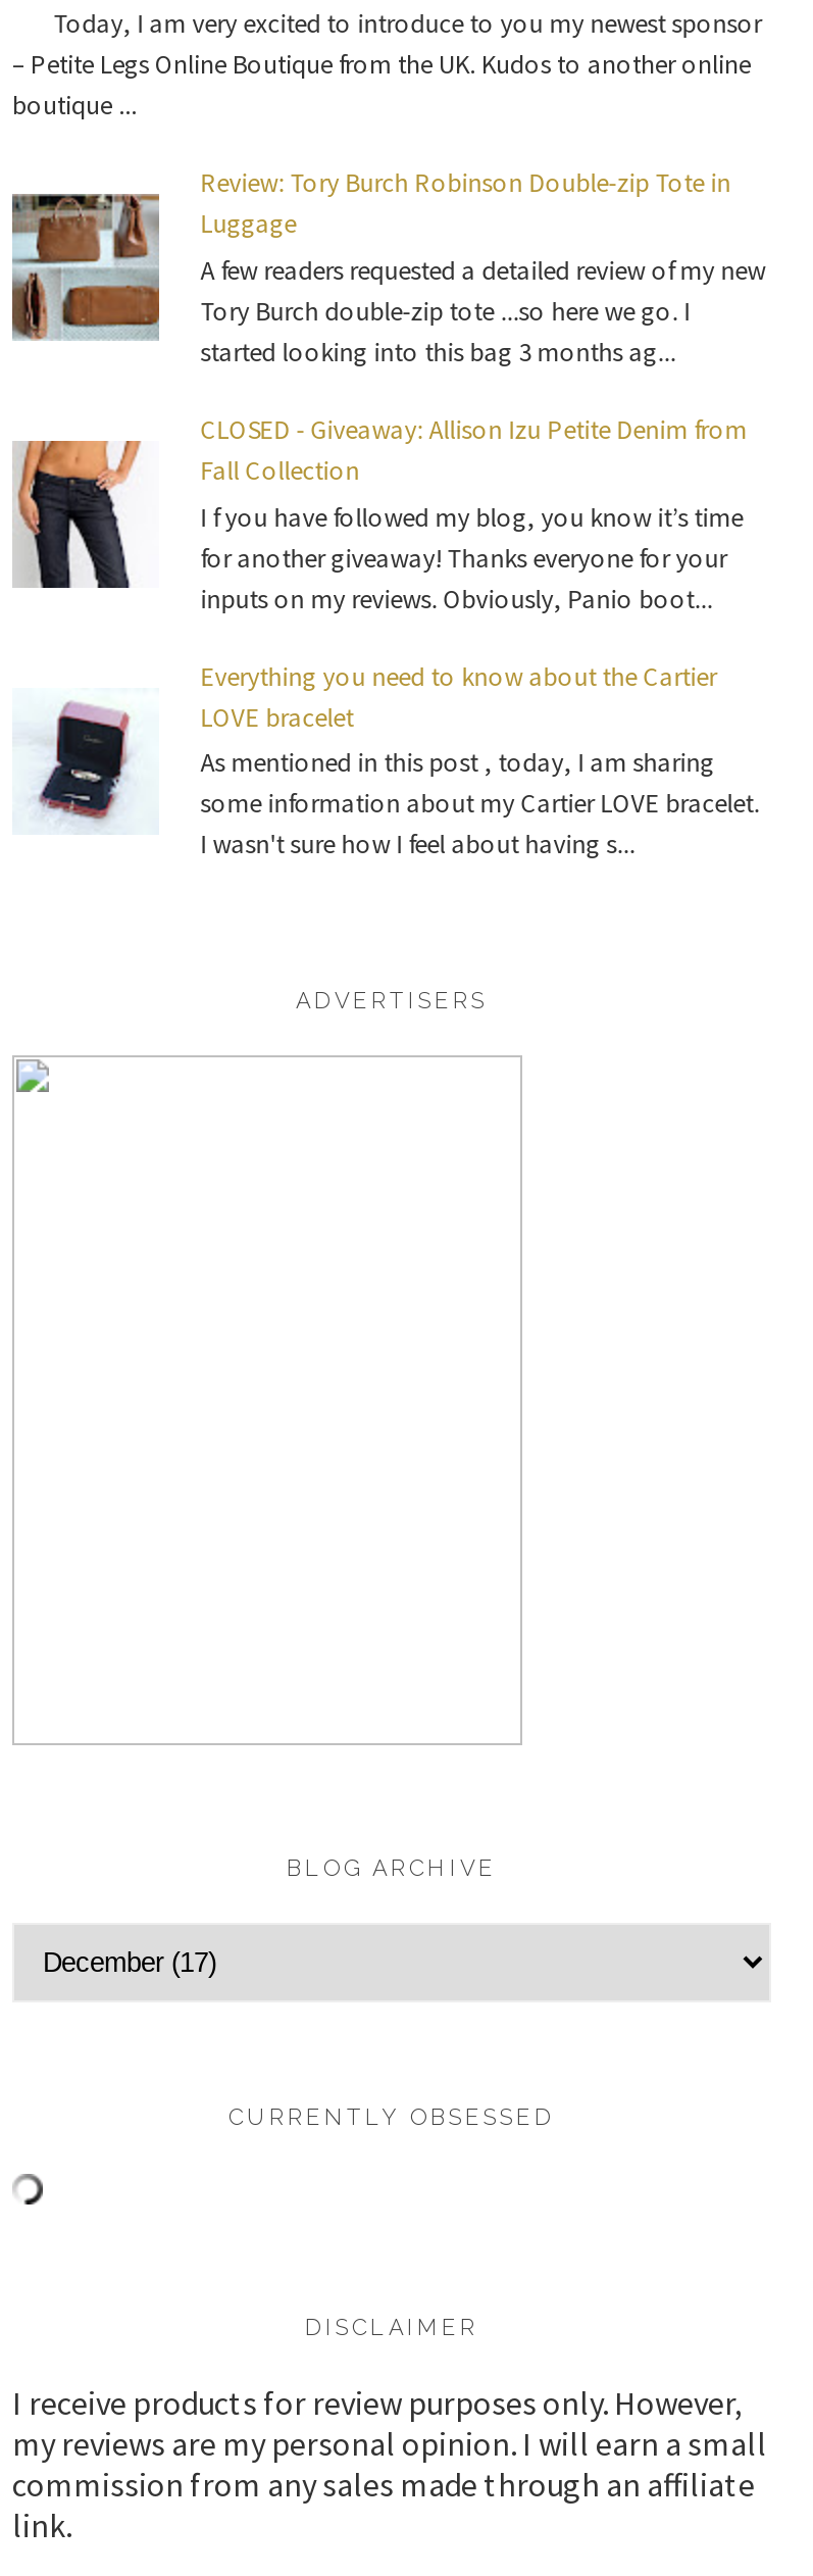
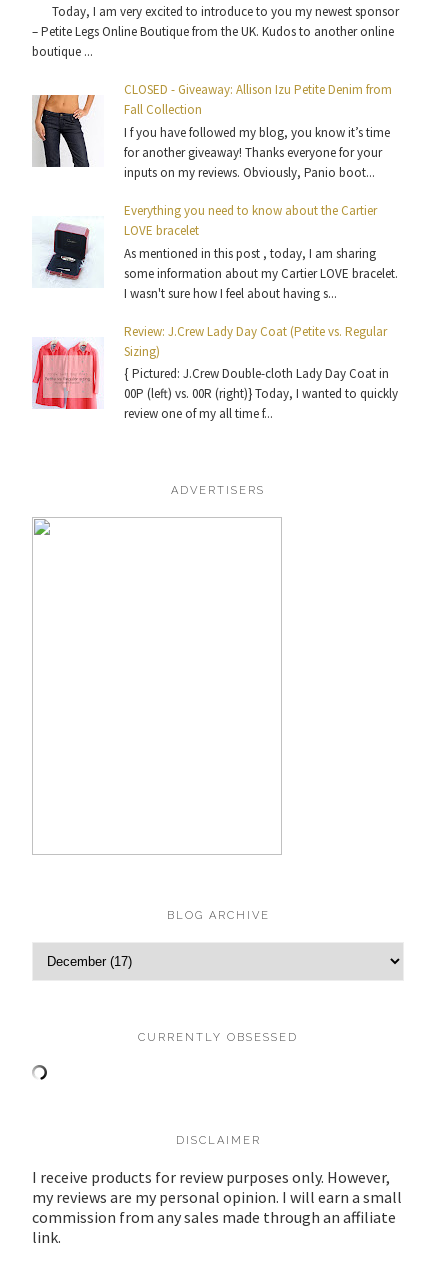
[10,166,765,369] [image] | Review: Tory Burch Robinson Double-zip Tote in | Luggage | A few readers requested a detailed review of my new | Tory Burch double-zip tote ...so here we go. I | started looking into this bag 3 months ag... -> none
moved [10,412,759,862] -> [31,81,398,302]: [image] | CLOSED - Giveaway: Allison Izu Petite Denim from | Fall Collection | ... | some information about my Cartier LOVE bracelet. | I wasn't sure how I feel about having s...
none -> [32,323,398,422] [image] | Review: J.Crew Lady Day Coat (Petite vs. Regular | Sizing) | { Pictured: J.Crew Double-cloth Lady Day Coat in | 00P (left) vs. 00R (right)} Today, I wanted to quickly | review one of my all time f...

